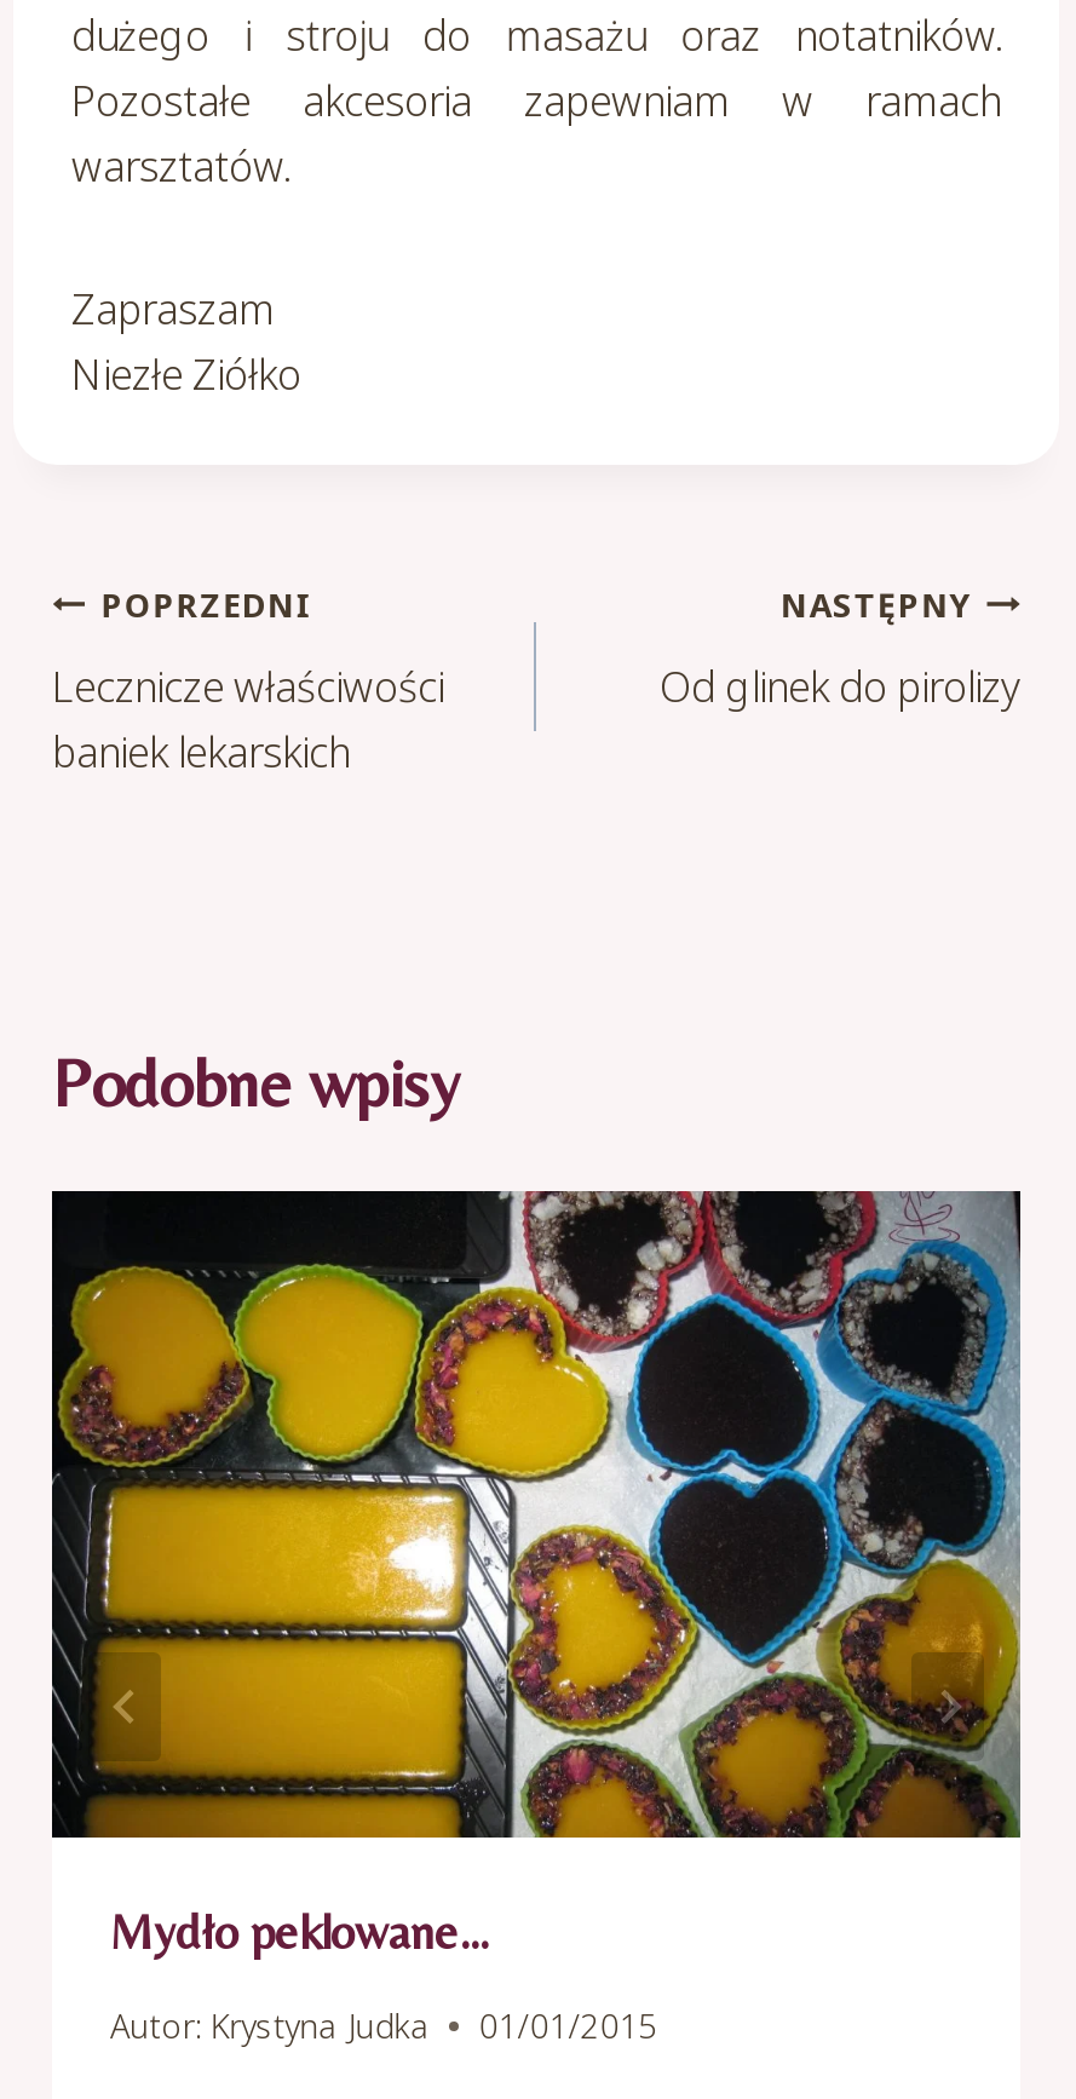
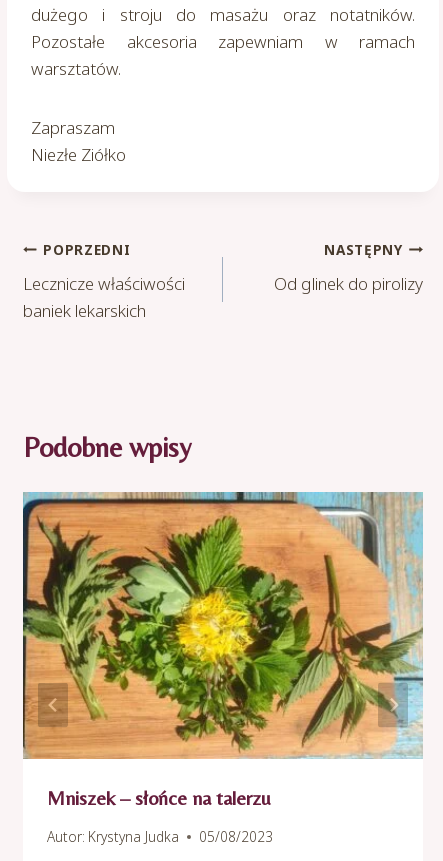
[50,1189,1023,1958] [image] | Mydło peklowane… -> [22,491,423,809] [image] | Mniszek – słońce na talerzu
[110,2003,658,2049] Autor: Krystyna Judka 01/01/2015 -> [47,827,273,846] Autor: Krystyna Judka 05/08/2023

